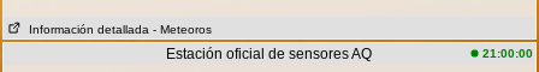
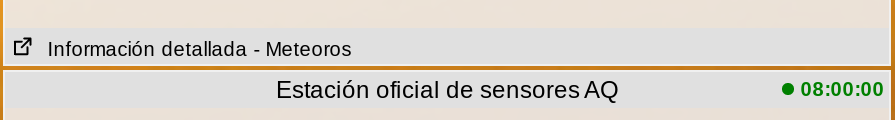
[479,47,533,60] 21:00:00 -> [795,78,885,100] 08:00:00

